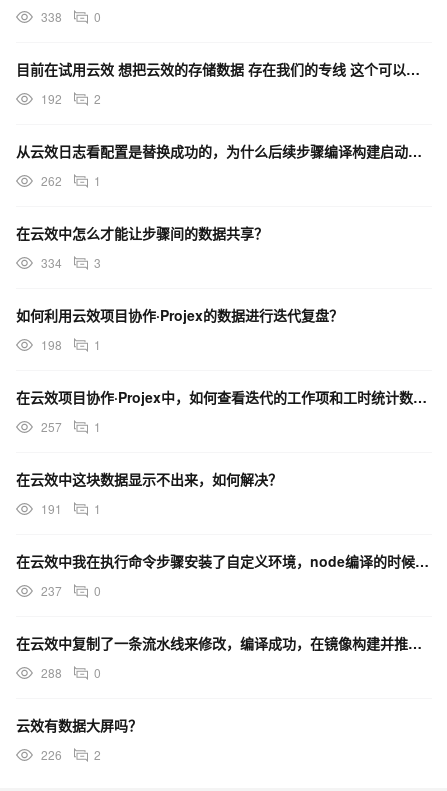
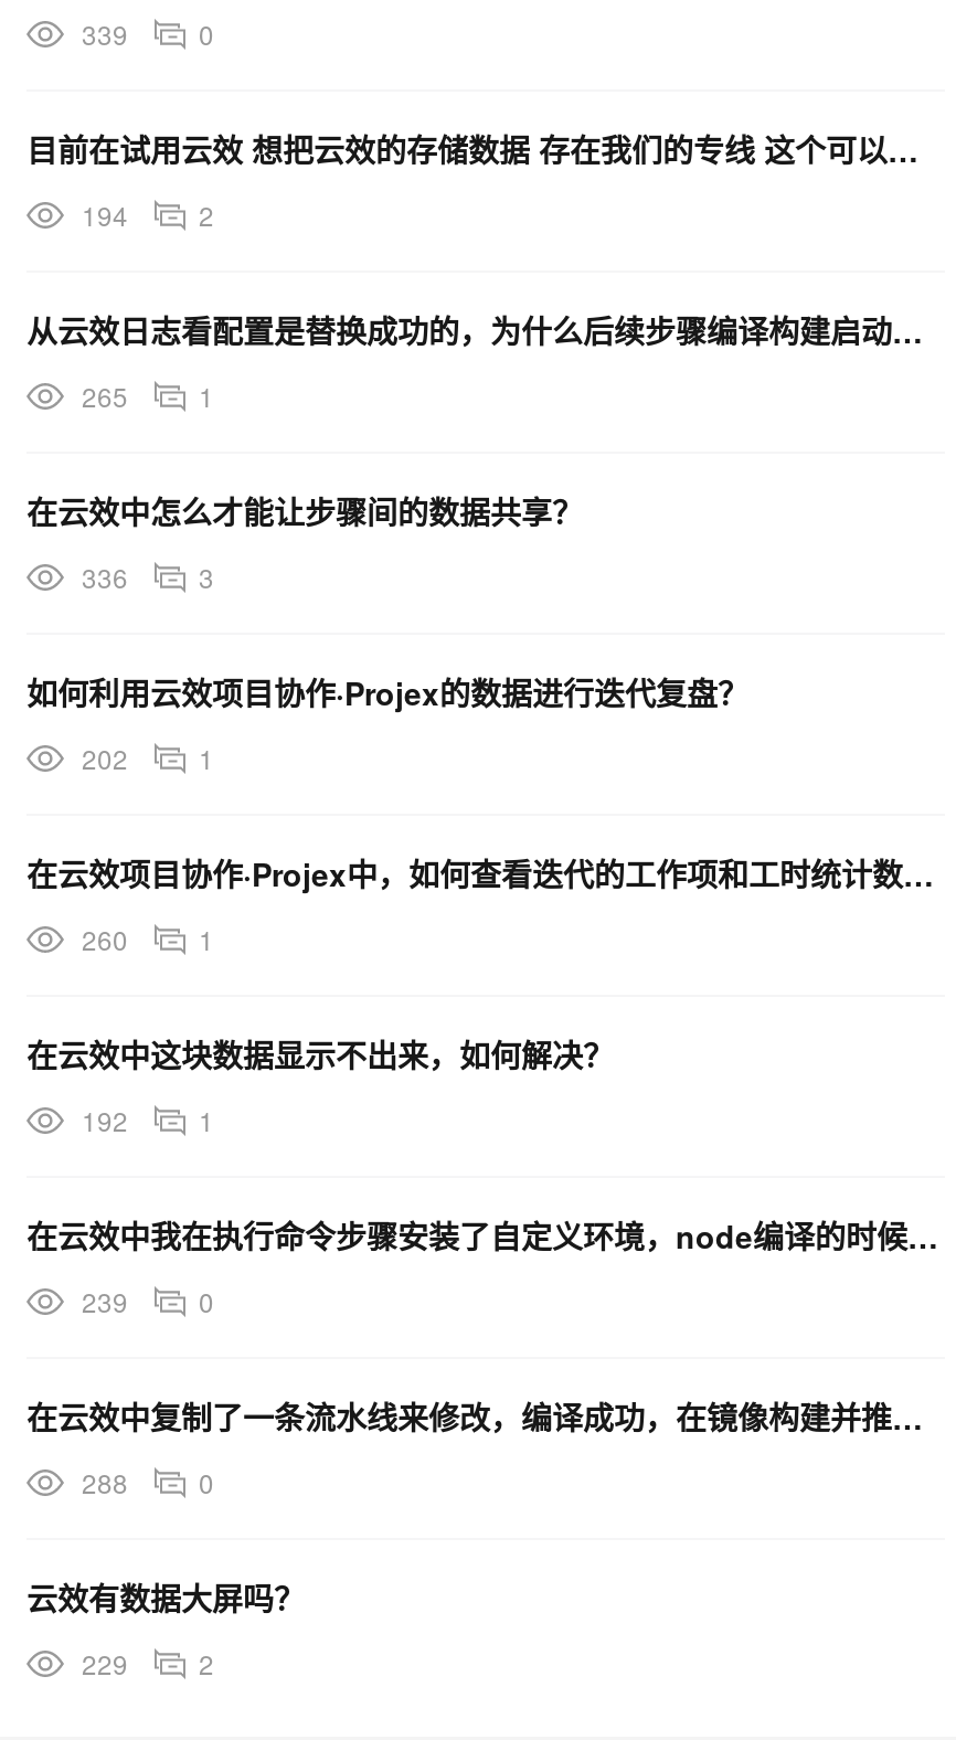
[41,8,101,25] 338 0 -> [82,14,214,52] 339 0
[41,90,101,107] 192 2 -> [82,195,214,233] 194 2
[41,172,101,189] 262 1 -> [82,376,214,414] 265 1
[41,254,101,271] 334 3 -> [82,558,214,595] 336 3
[41,336,101,353] 198 1 -> [82,739,214,776] 202 1
[41,418,101,435] 257 1 -> [82,920,214,957] 260 1
[41,500,101,517] 191 1 -> [82,1101,214,1138] 192 1
[41,582,101,599] 237 0 -> [82,1282,214,1319] 239 0
[41,746,101,763] 226 2 -> [82,1644,214,1681] 229 2

